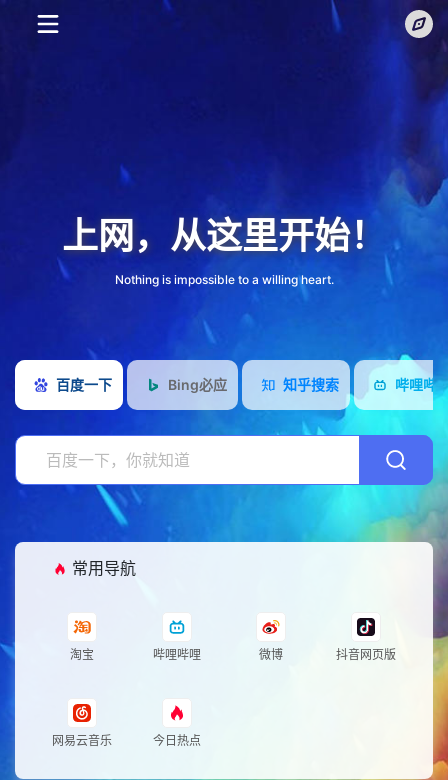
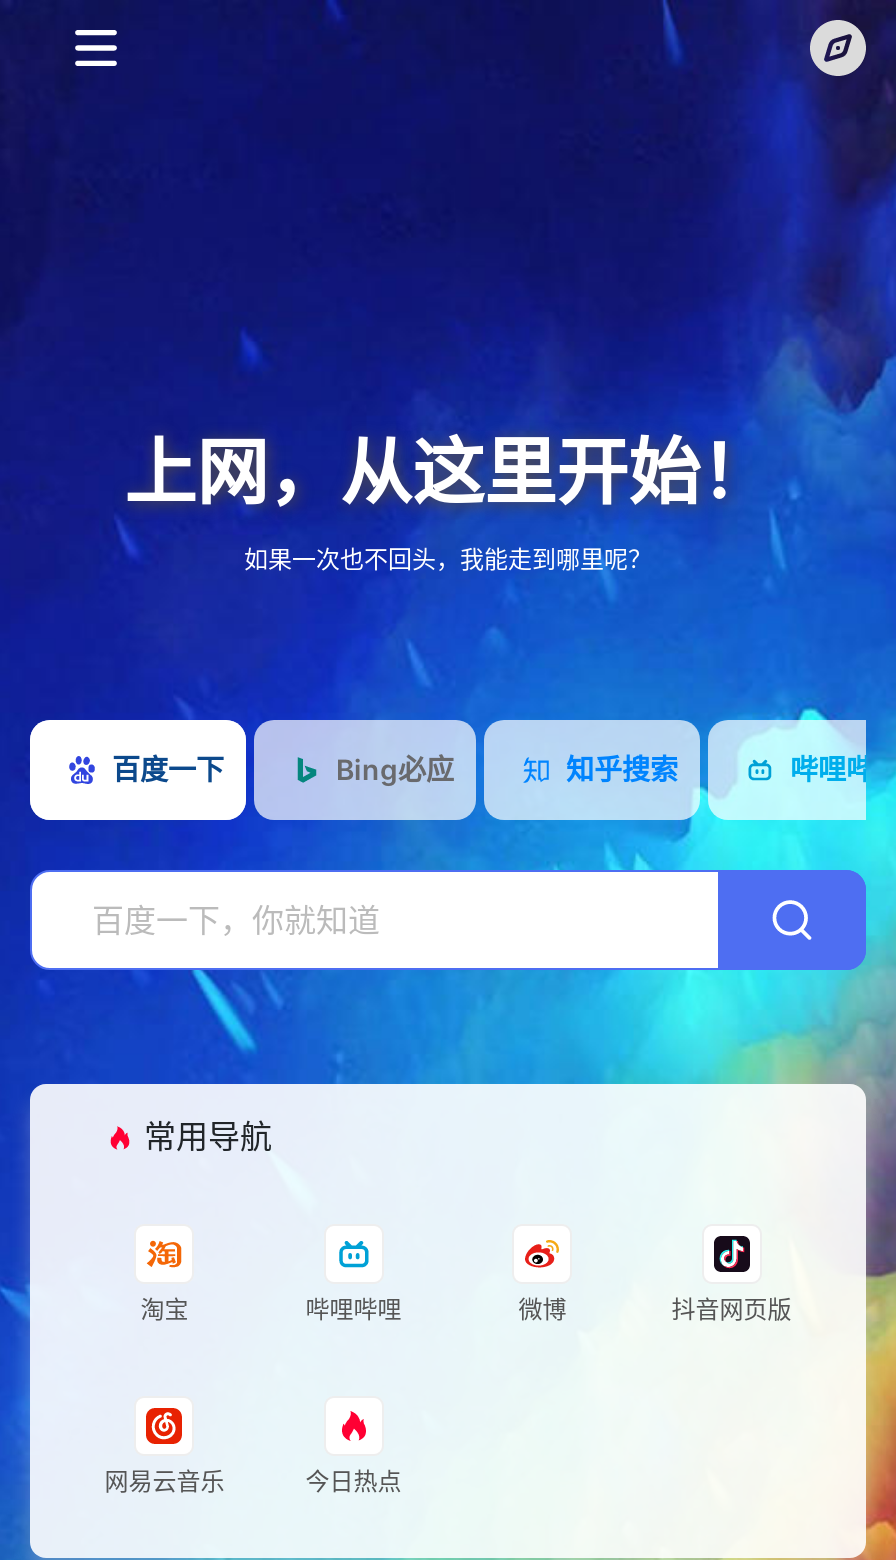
[114,272,333,287] Nothing is impossible to a willing heart. -> [244,544,652,574] 如果一次也不回头，我能走到哪里呢？

